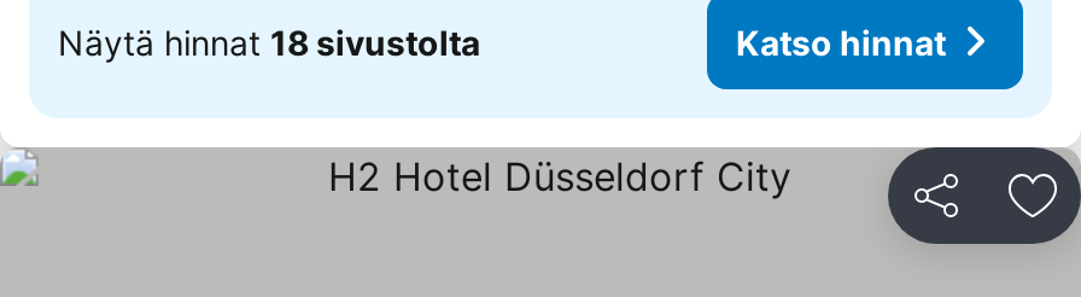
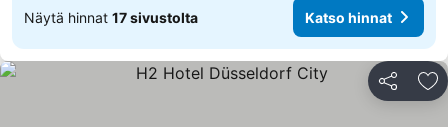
[58,21,480,62] Näytä hinnat 18 sivustolta -> [24,8,198,25] Näytä hinnat 17 sivustolta

